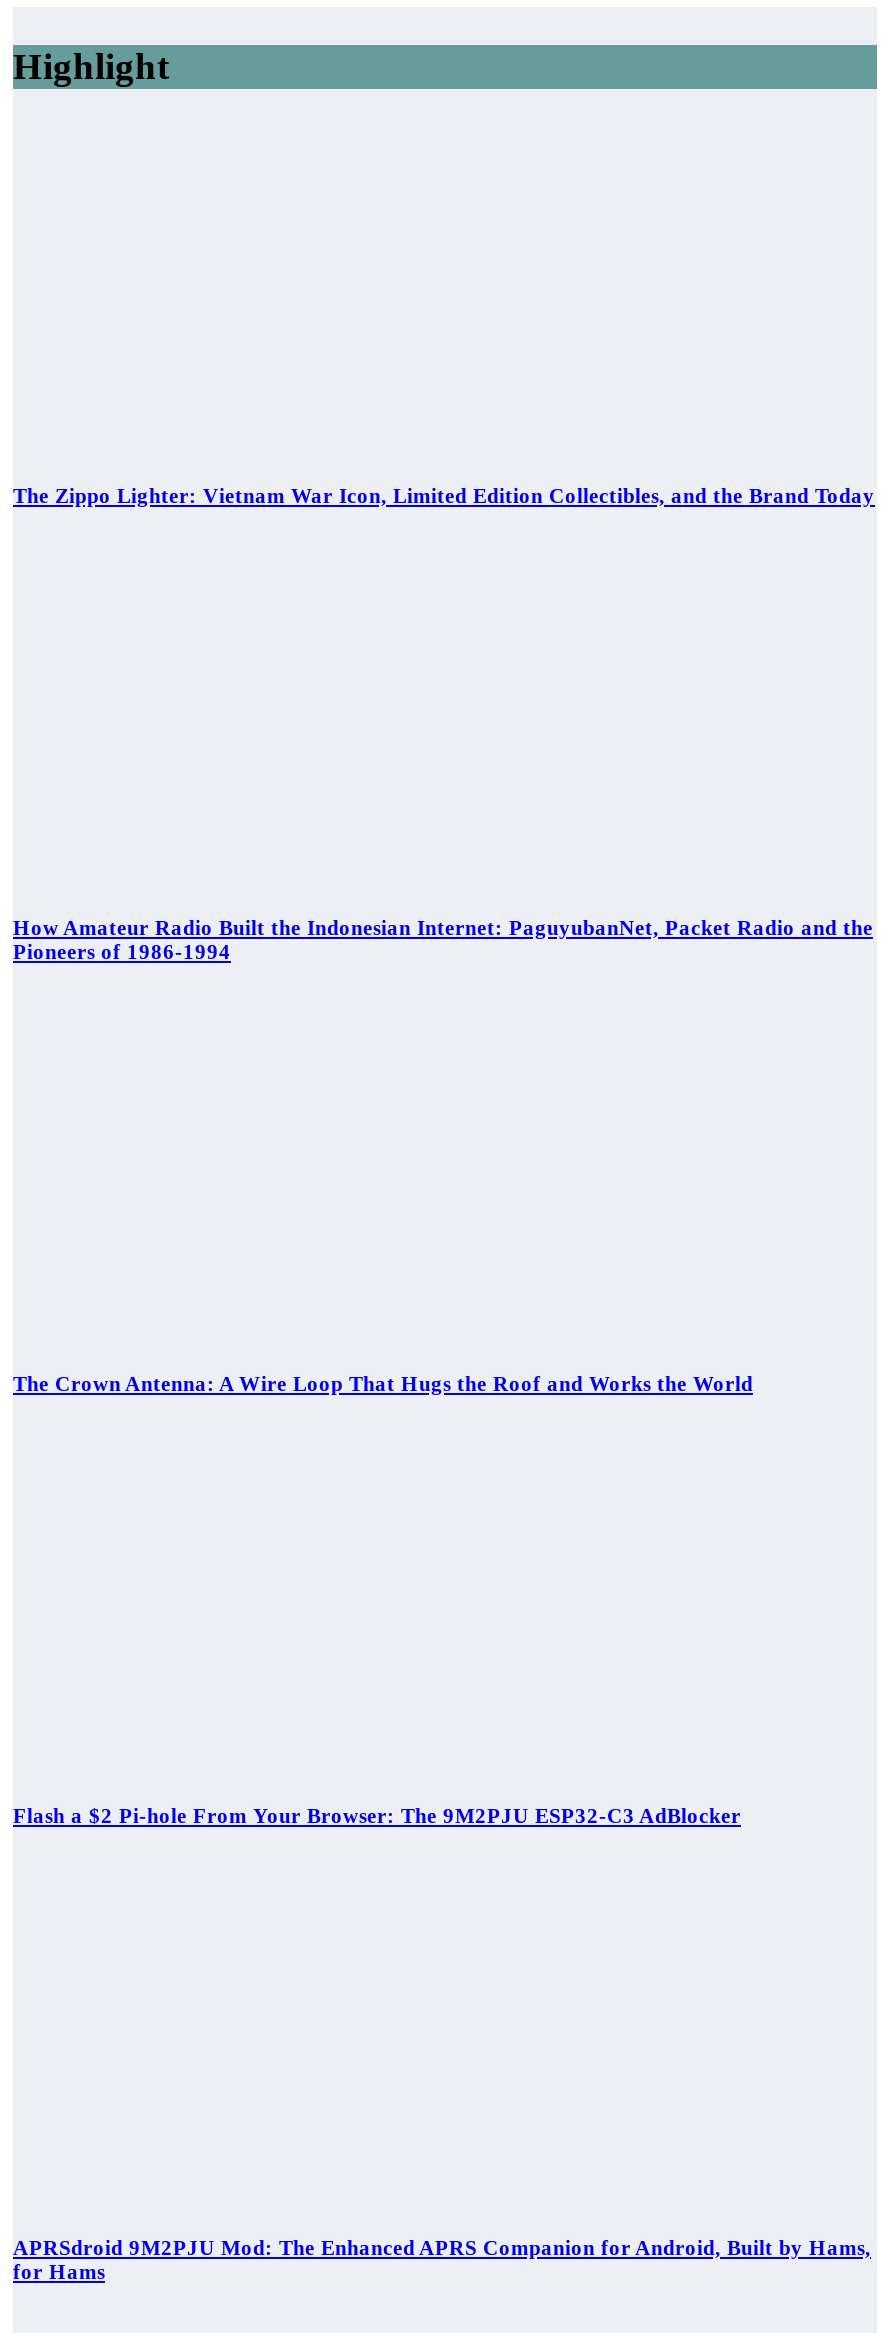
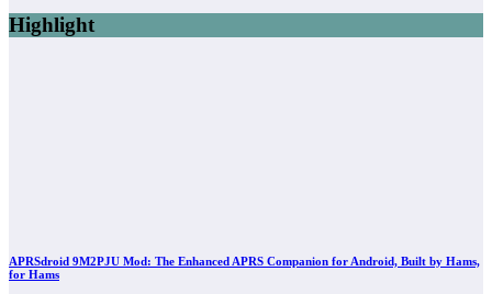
[13,483,875,507] The Zippo Lighter: Vietnam War Icon, Limited Edition Collectibles, and the Brand Today -> none
[13,915,873,963] How Amateur Radio Built the Indonesian Internet: PaguyubanNet, Packet Radio and the | Pioneers of 1986-1994 -> none
[13,1371,753,1395] The Crown Antenna: A Wire Loop That Hugs the Roof and Works the World -> none
[13,1803,741,1827] Flash a $2 Pi-hole From Your Browser: The 9M2PJU ESP32-C3 AdBlocker -> none

